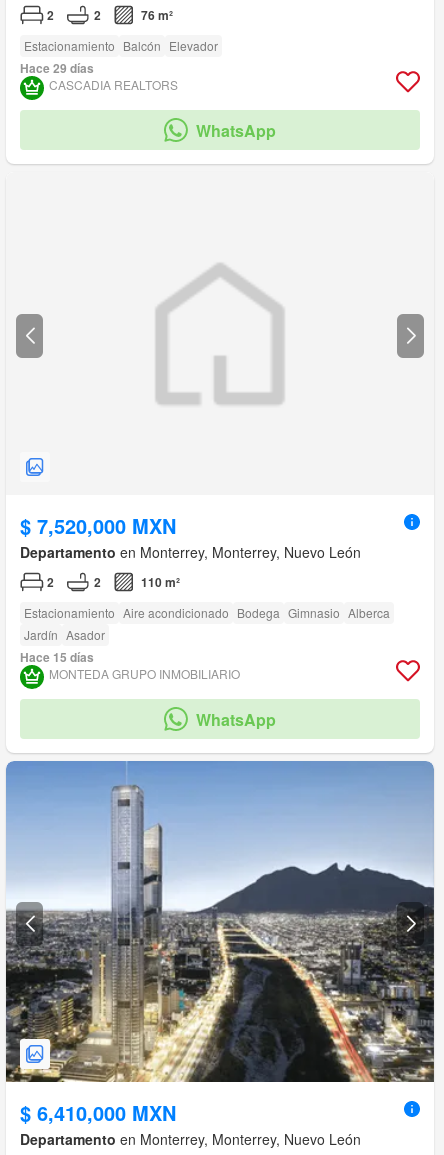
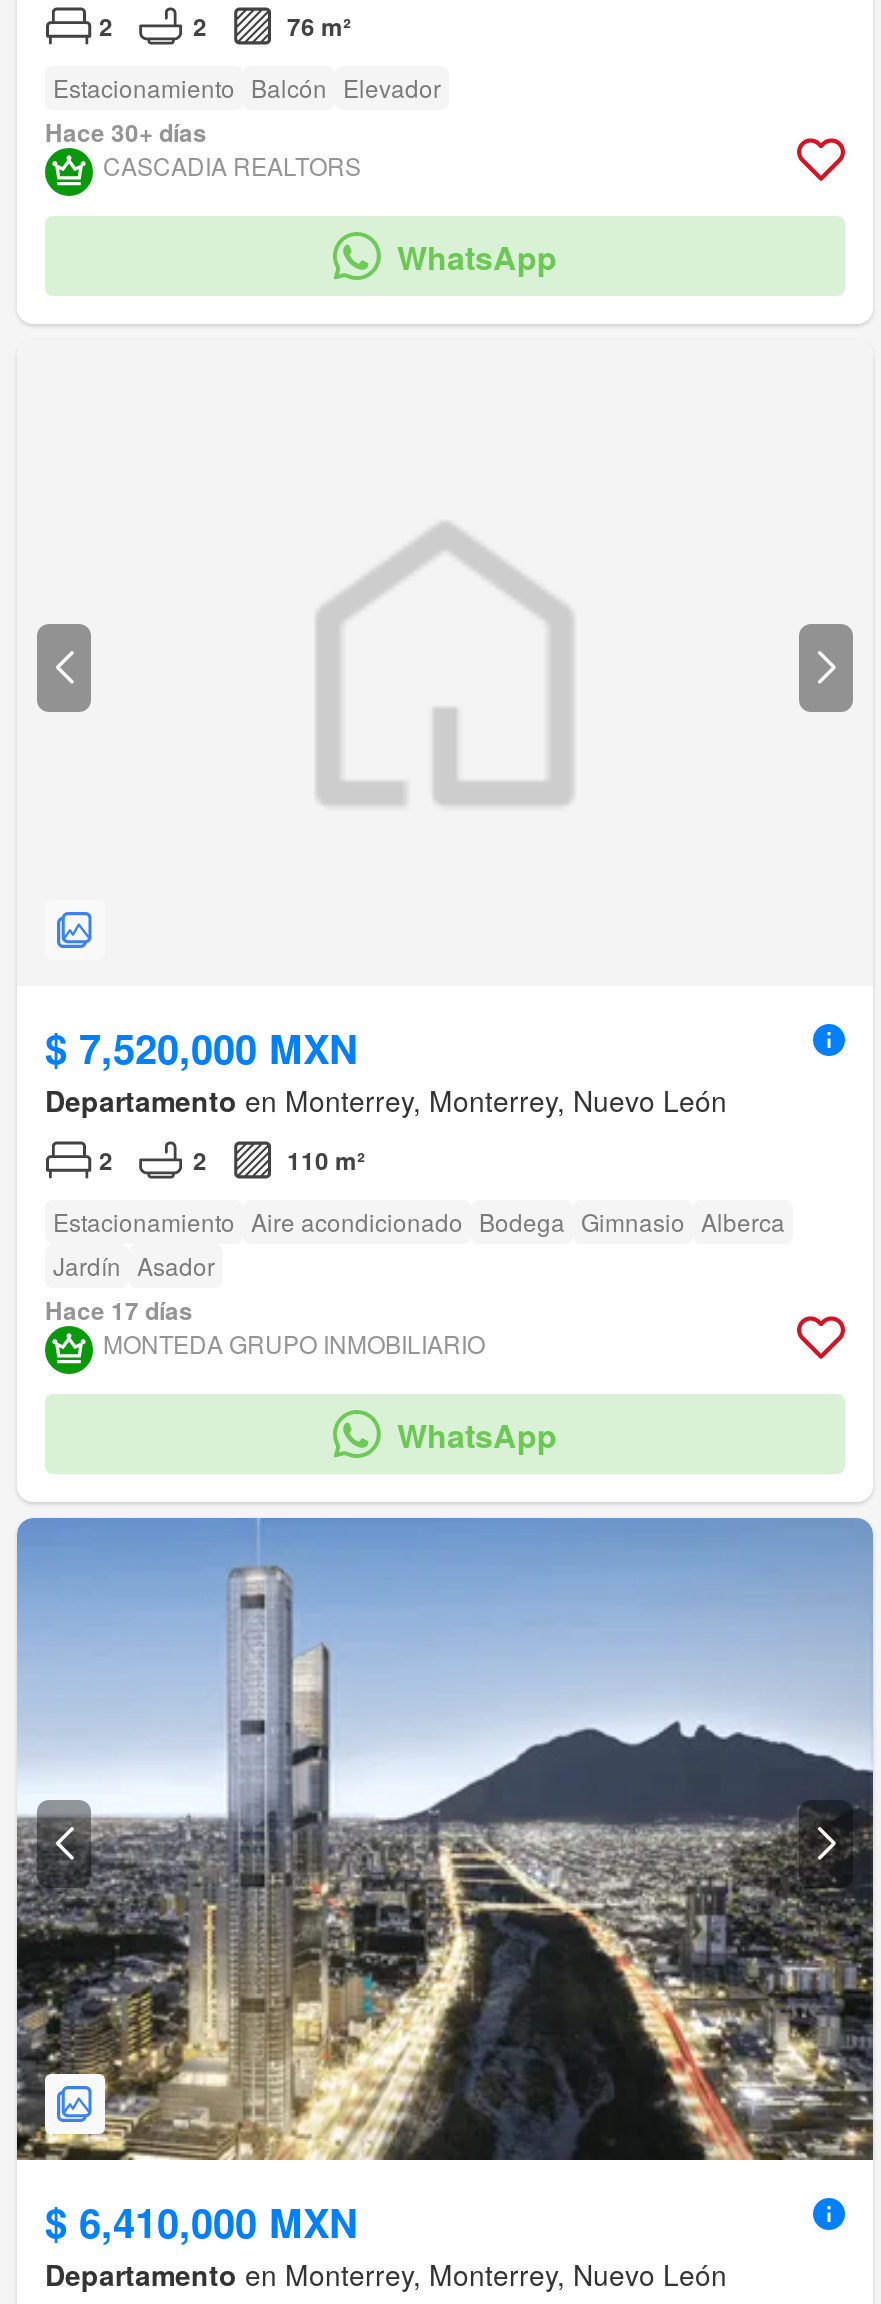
[20,59,94,77] Hace 29 días -> [45,115,207,151] Hace 30+ días
[20,648,94,666] Hace 15 días -> [45,1292,193,1328] Hace 17 días

